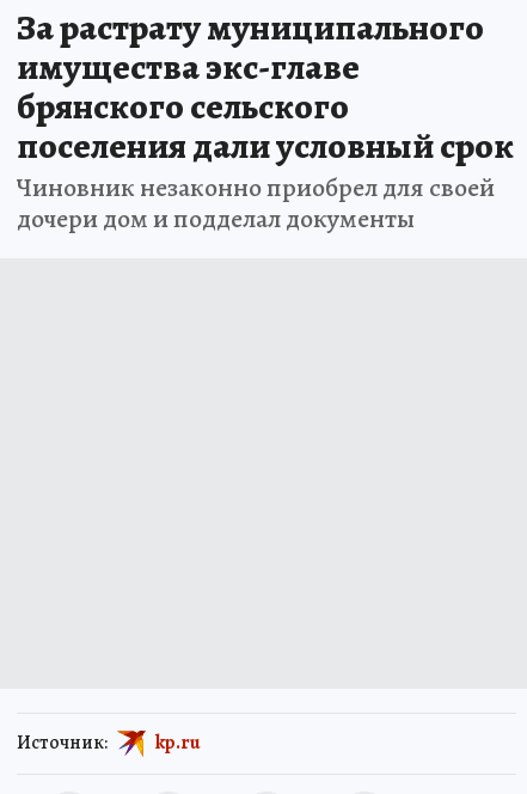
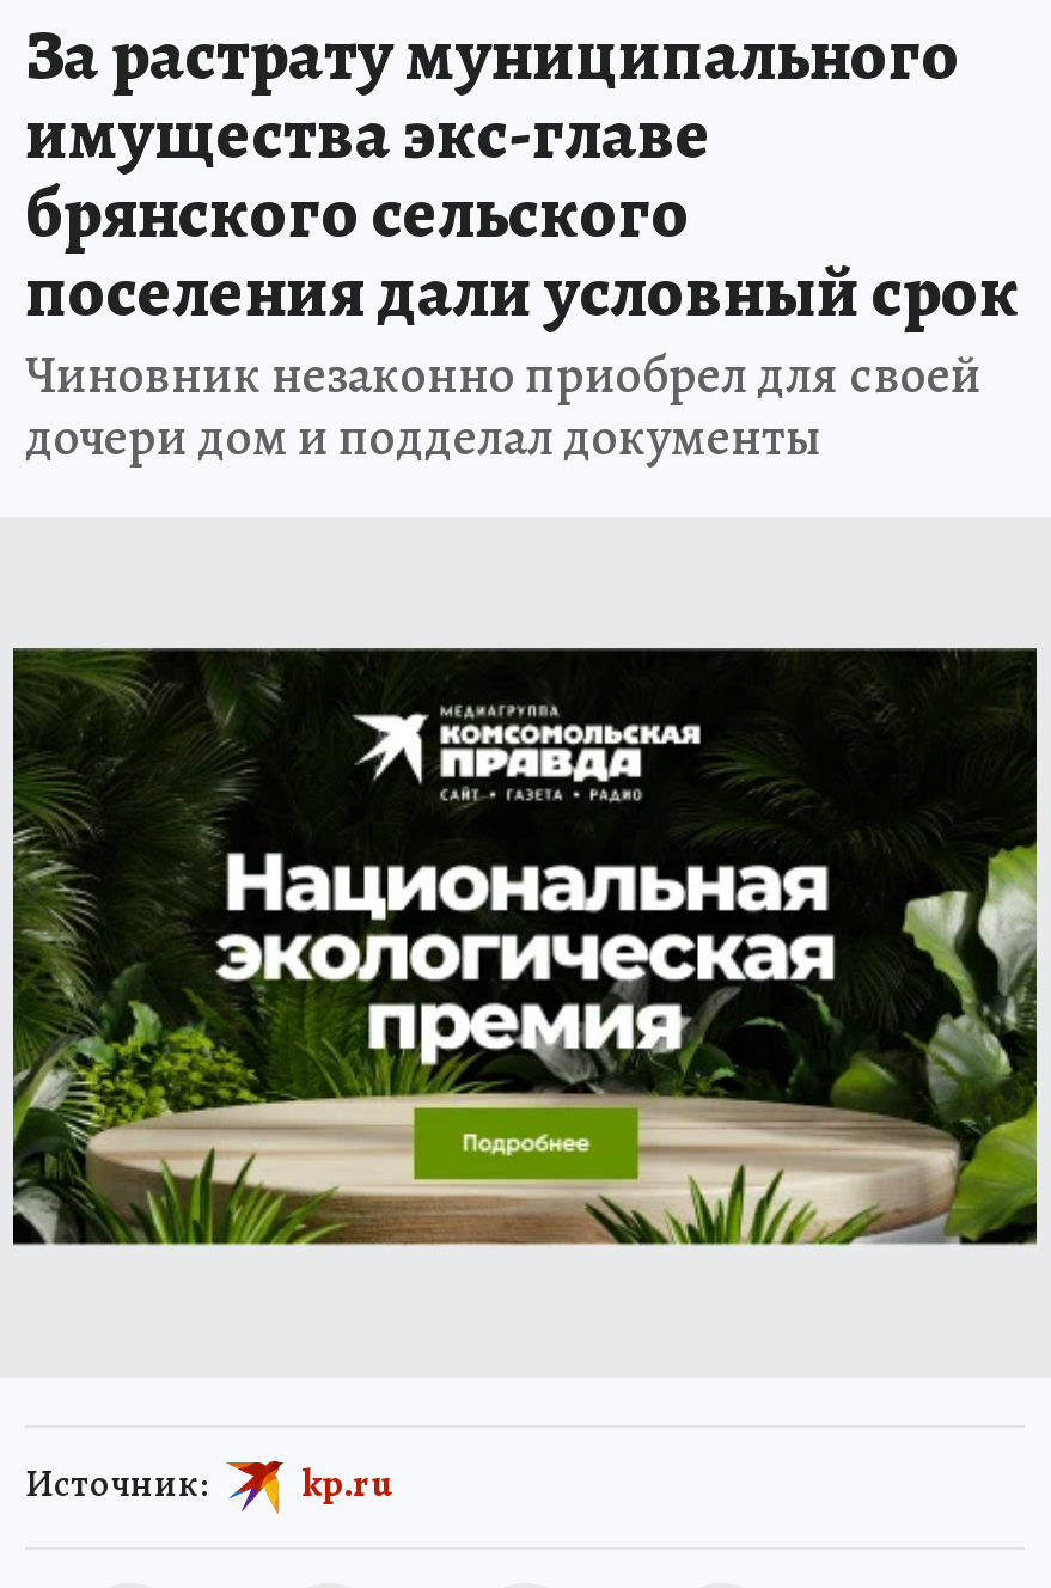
none -> [11,646,1039,1248] [image]

